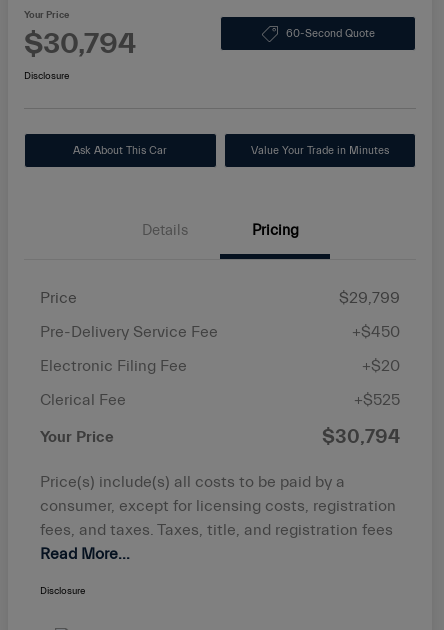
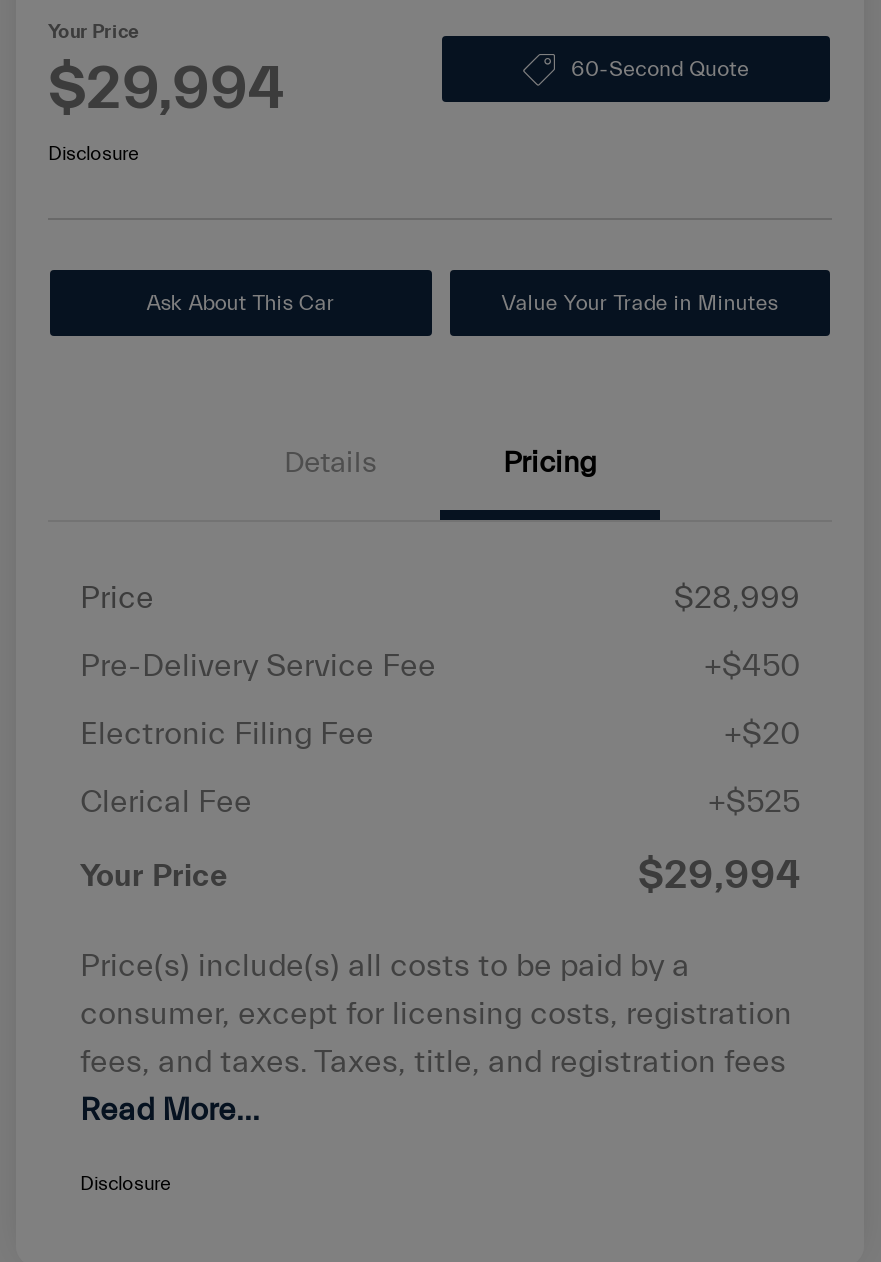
[24,26,136,61] $30,794 -> [48,54,284,124] $29,994
[339,289,400,307] $29,799 -> [674,580,800,616] $28,999
[322,425,400,448] $30,794 -> [638,852,800,898] $29,994

